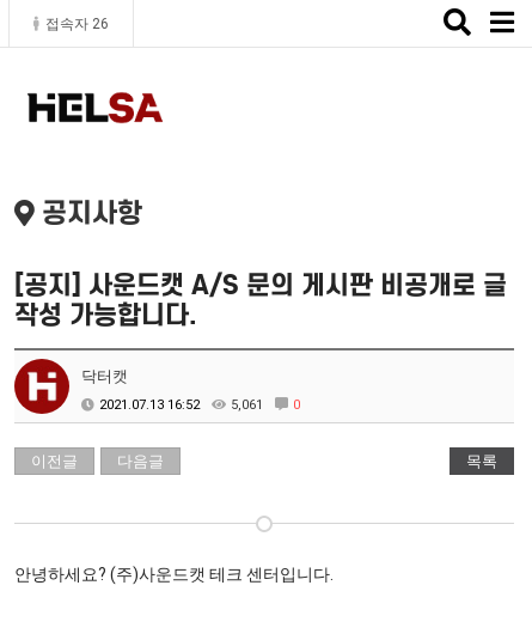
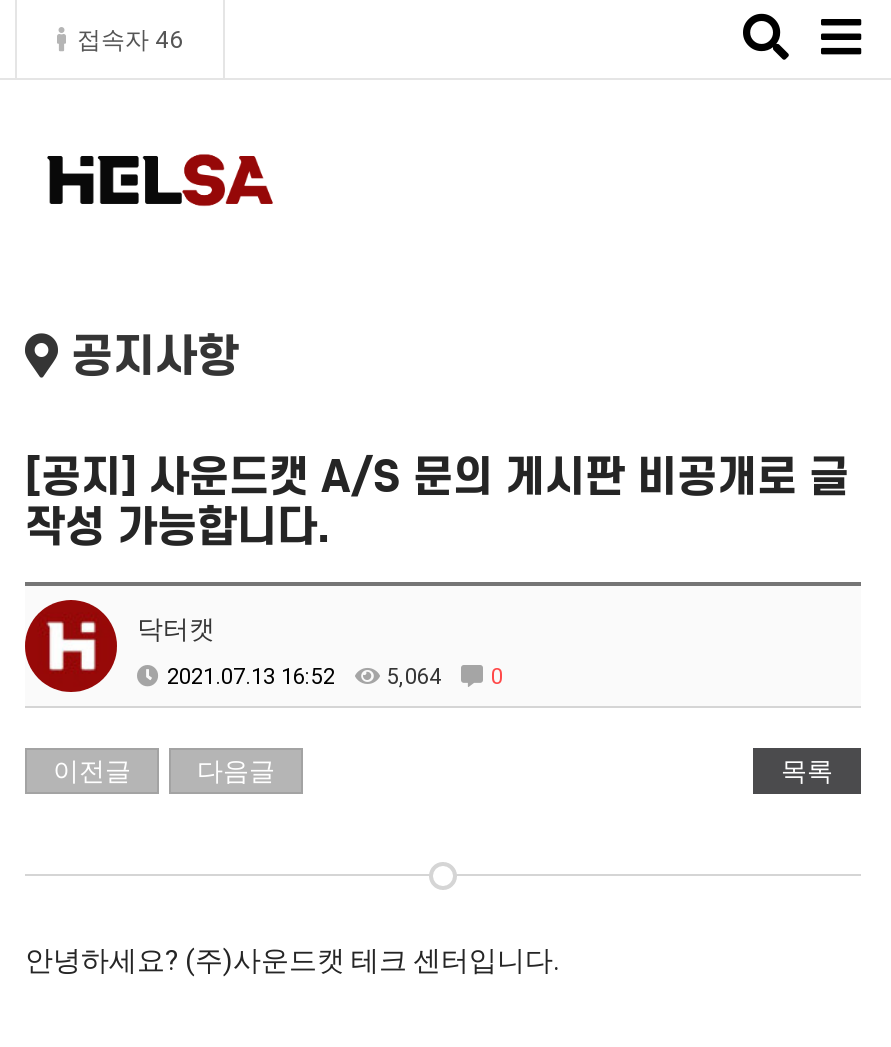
[45,16,109,32] 접속자 26 -> [77,26,183,54] 접속자 46
[99,397,300,413] 2021.07.13 16:52 5,061 0 -> [167,664,503,690] 2021.07.13 16:52 5,064 0

